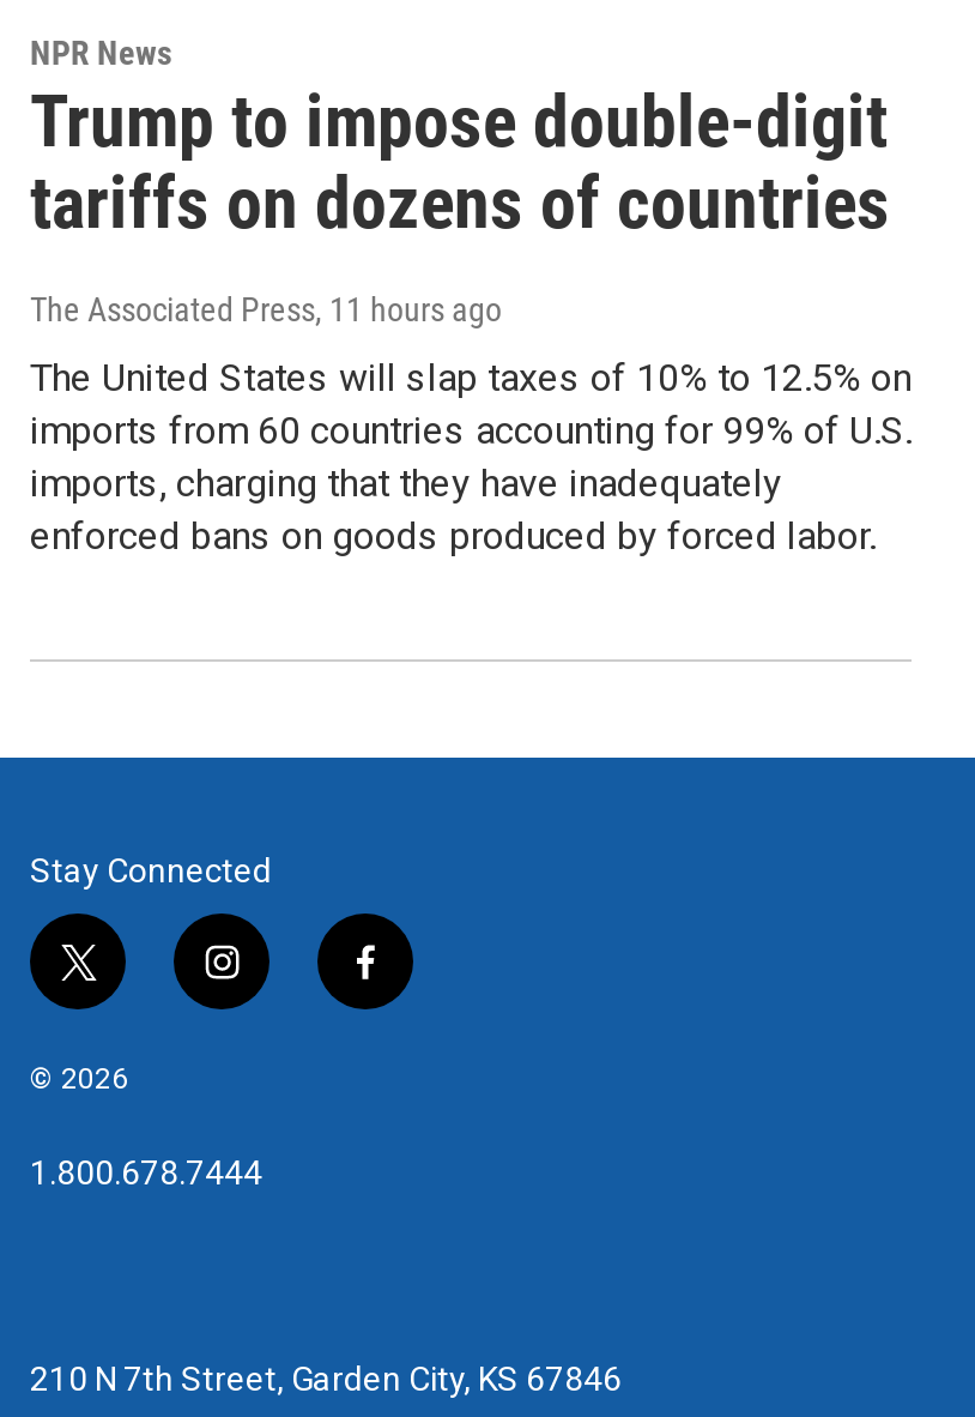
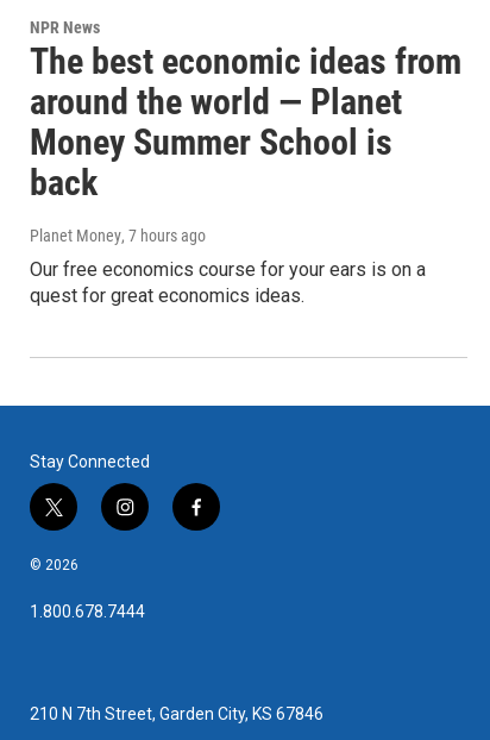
[30,80,890,246] Trump to impose double-digit | tariffs on dozens of countries -> [30,41,461,204] The best economic ideas from | around the world — Planet | Money Summer School is | back
[30,291,502,329] The Associated Press, 11 hours ago -> [30,227,206,246] Planet Money, 7 hours ago
[30,356,912,560] The United States will slap taxes of 10% to 12.5% on | imports from 60 countries accounting for 99% of U.S. | imports, charging that they have inadequately | enforced bans on goods produced by forced labor. -> [30,259,426,307] Our free economics course for your ears is on a | quest for great economics ideas.

